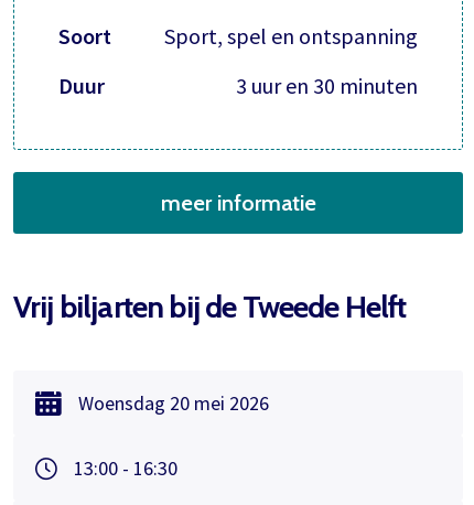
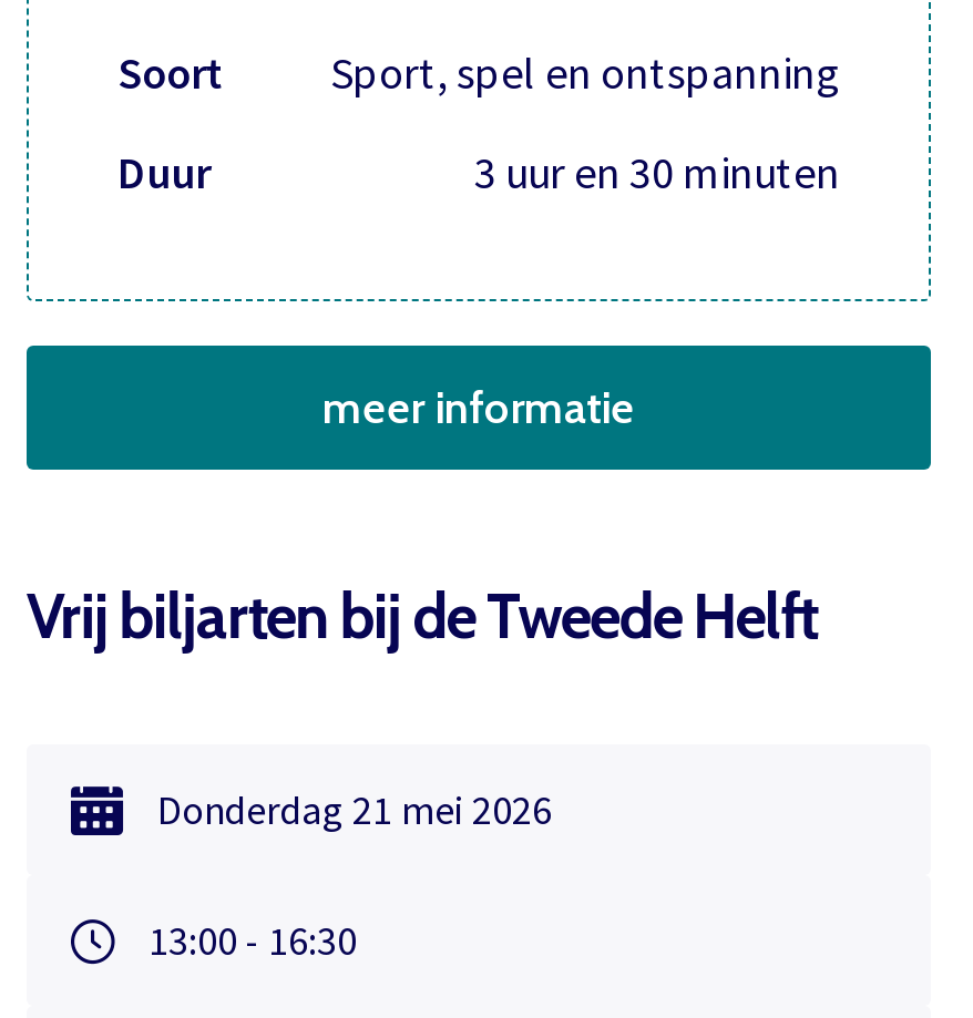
[78,391,269,416] Woensdag 20 mei 2026 -> [157,785,552,836] Donderdag 21 mei 2026

